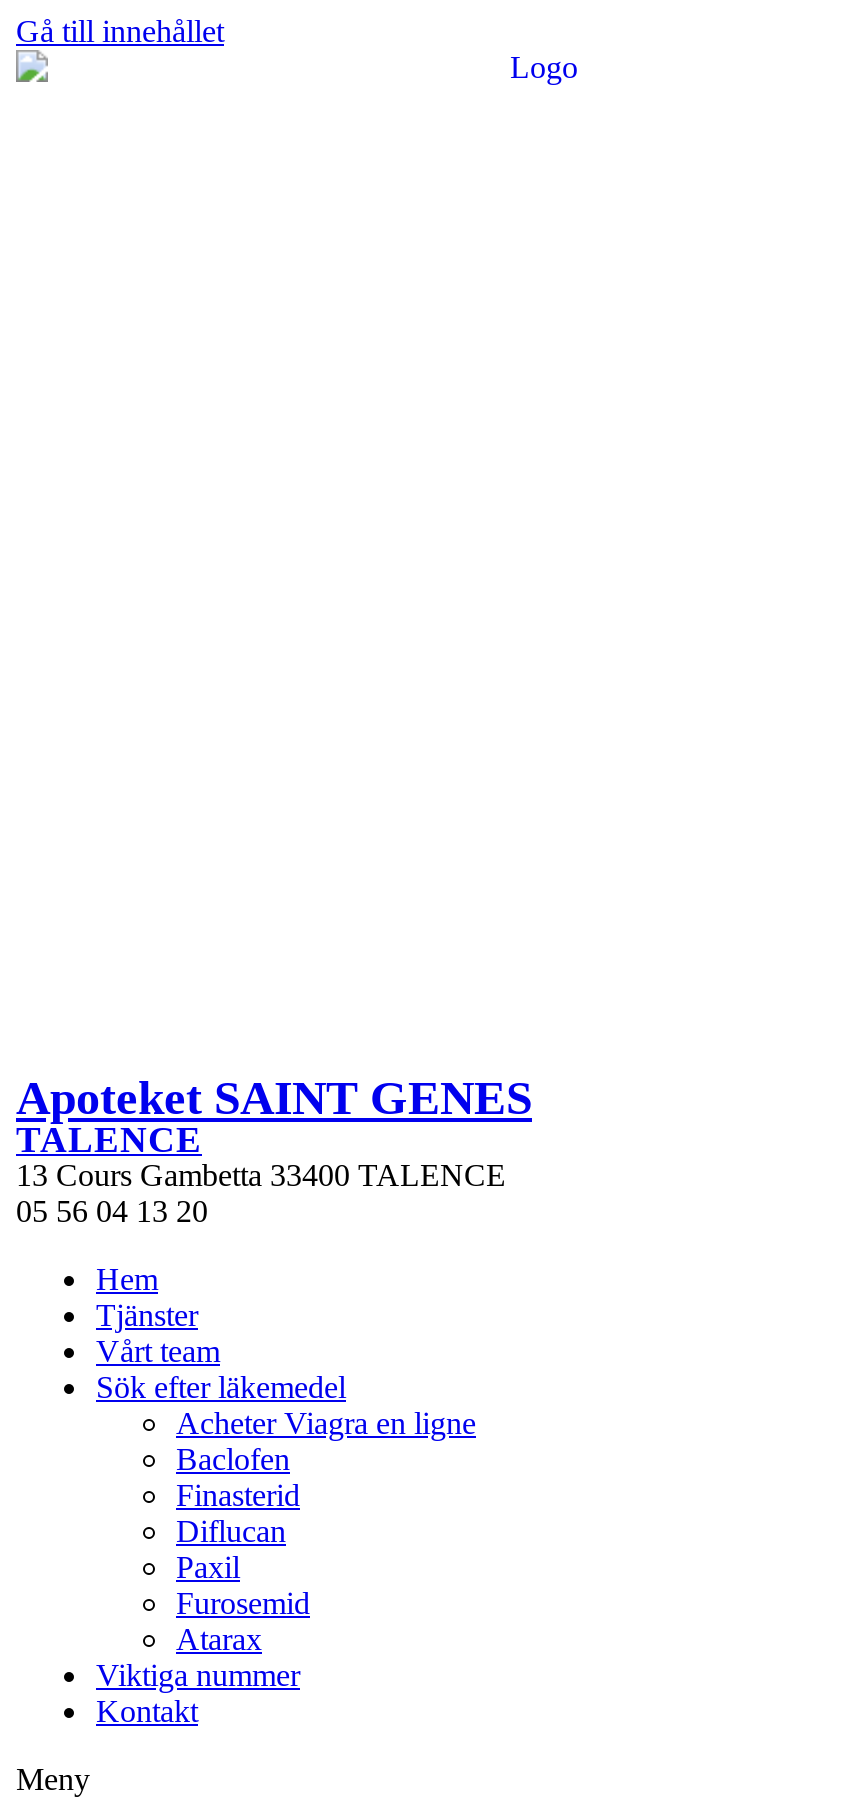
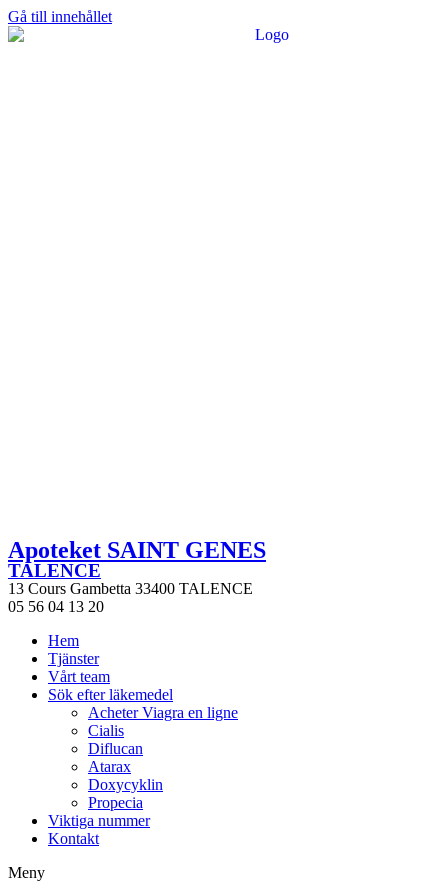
[176,1442,300,1512] Baclofen | Finasterid -> [88,722,124,739] Cialis
[176,1550,310,1620] Paxil | Furosemid -> none
moved [176,1622,262,1656] -> [88,758,131,775]: Atarax
none -> [88,776,163,811] Doxycyklin | Propecia

